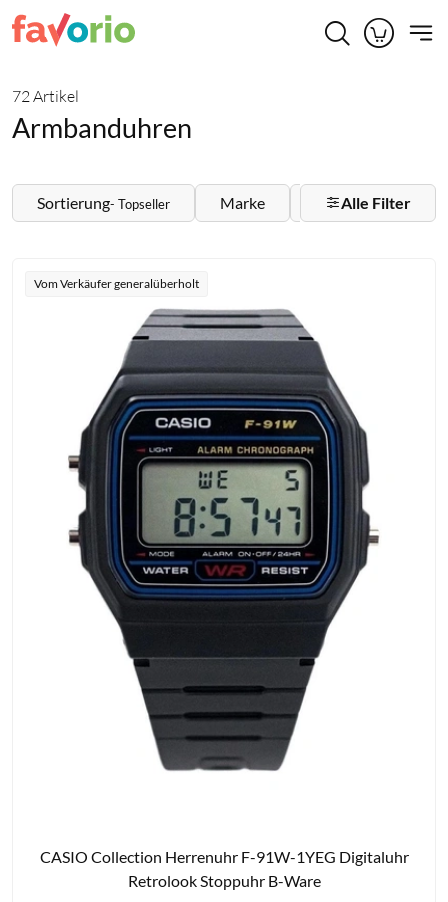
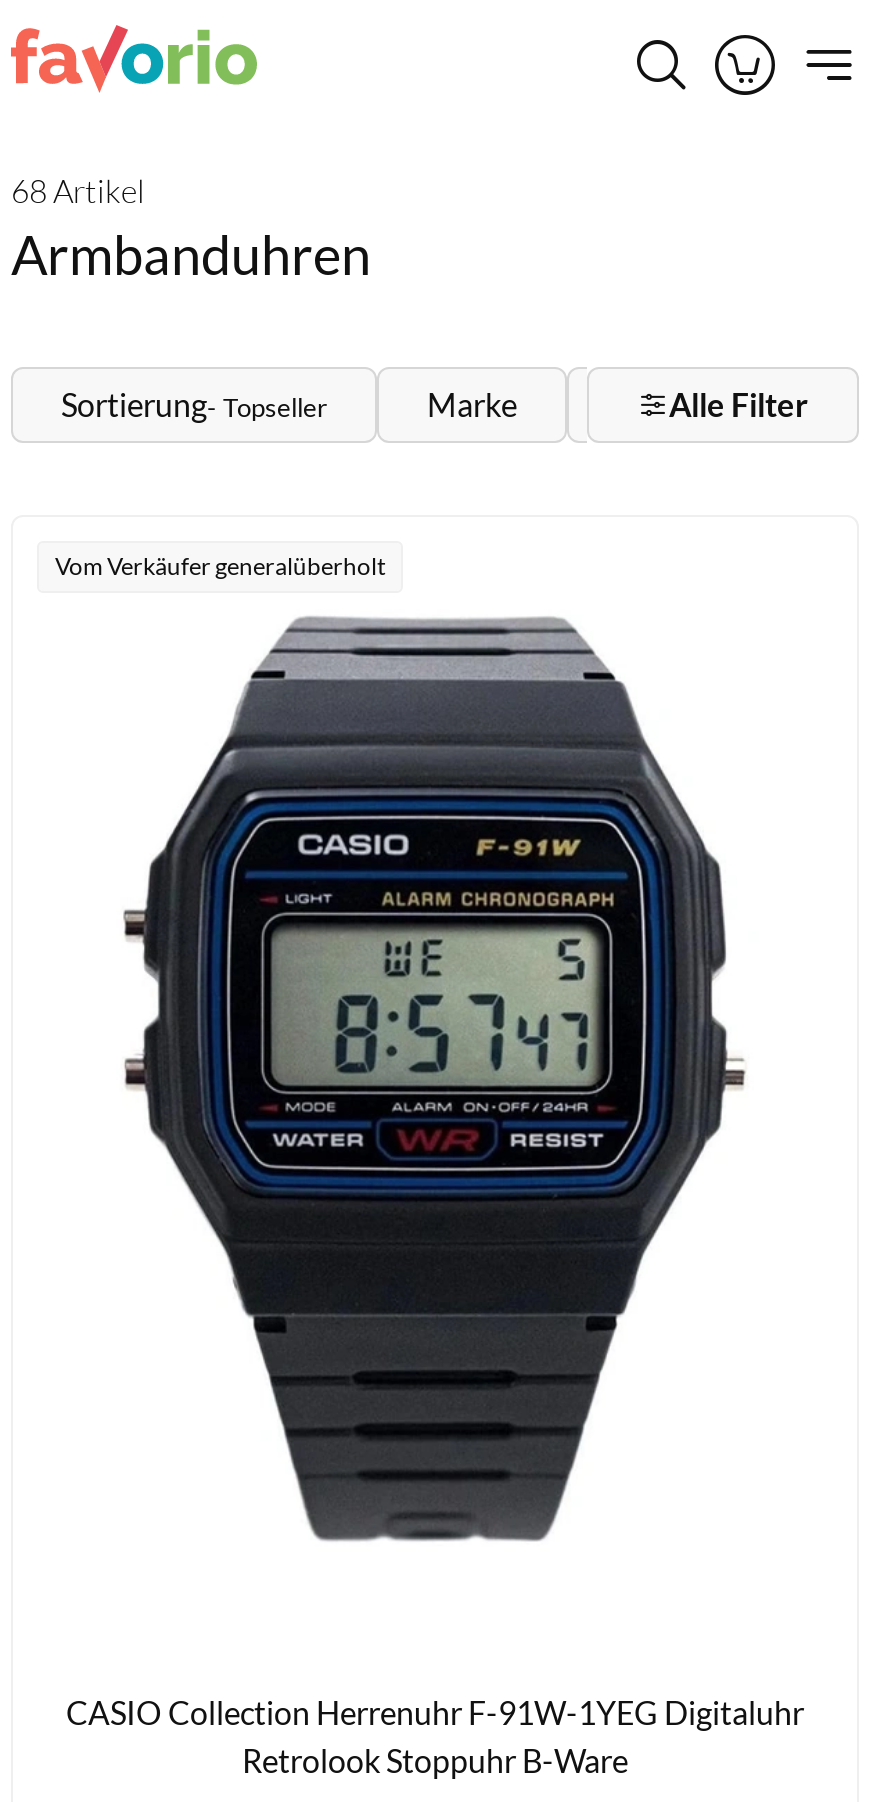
[12,86,79,106] 72 Artikel -> [11,171,145,211] 68 Artikel

